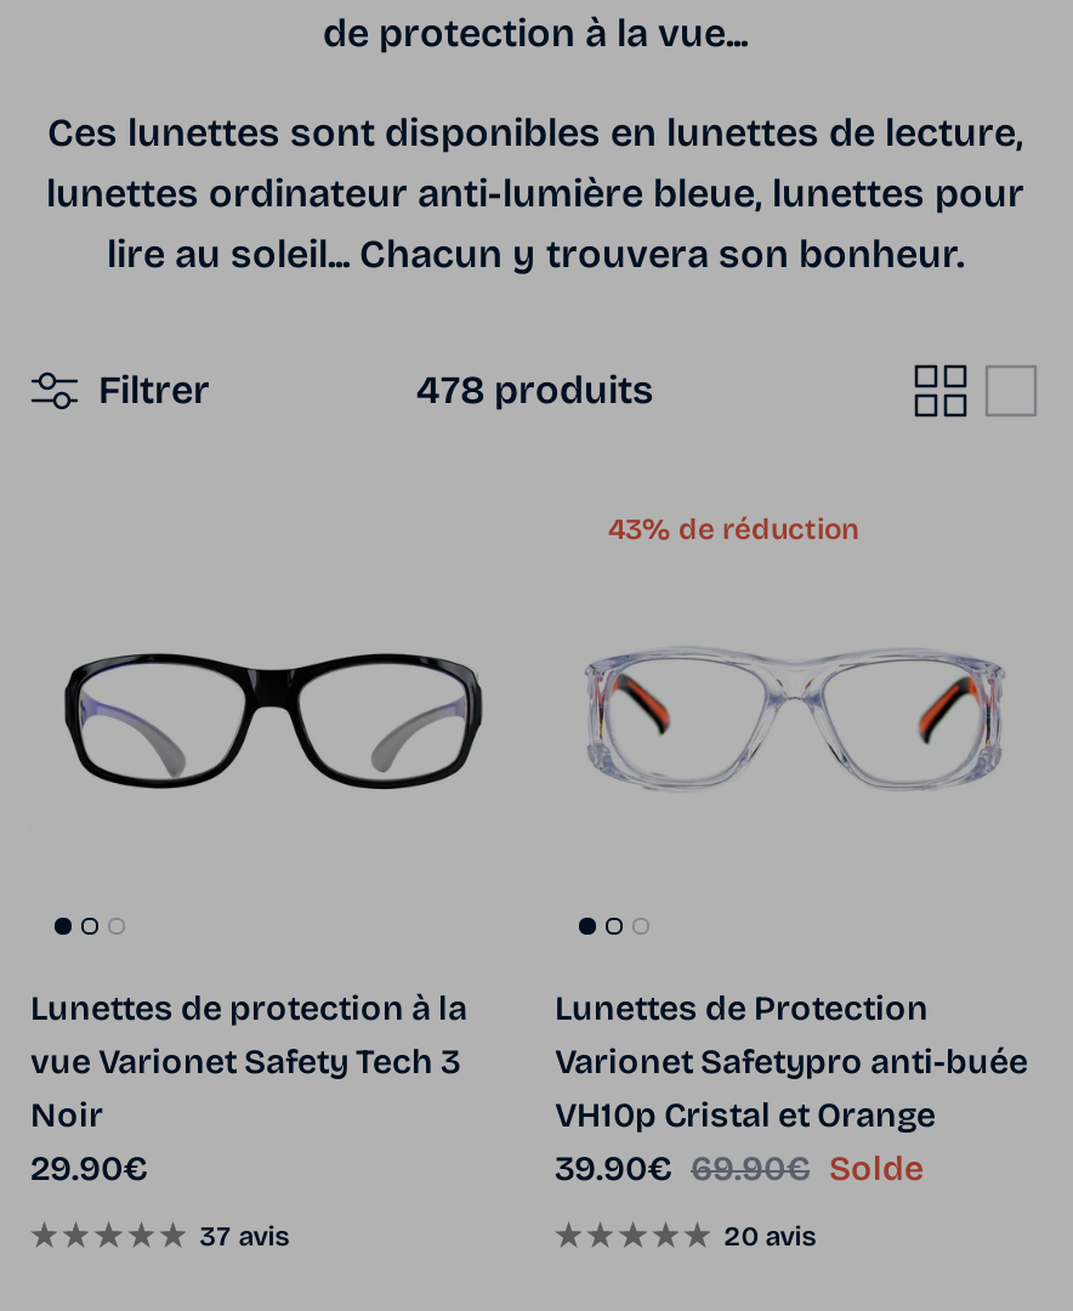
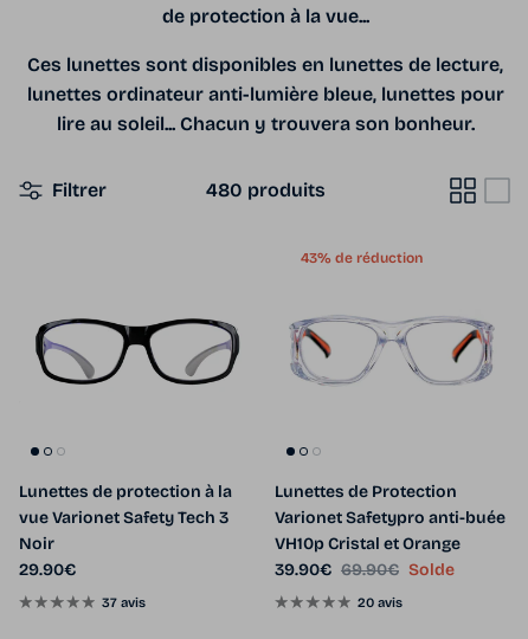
[416,367,654,413] 478 produits -> [205,179,325,201] 480 produits

